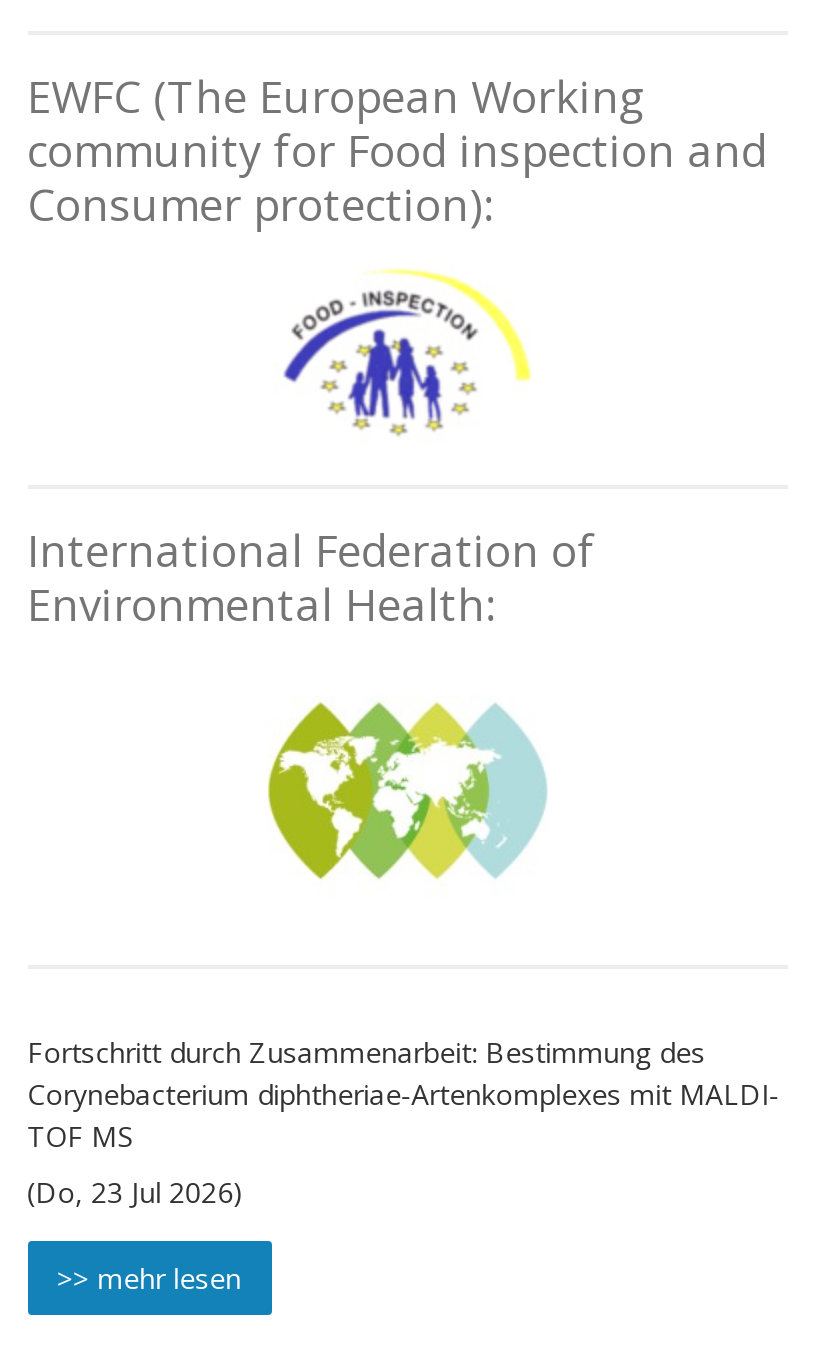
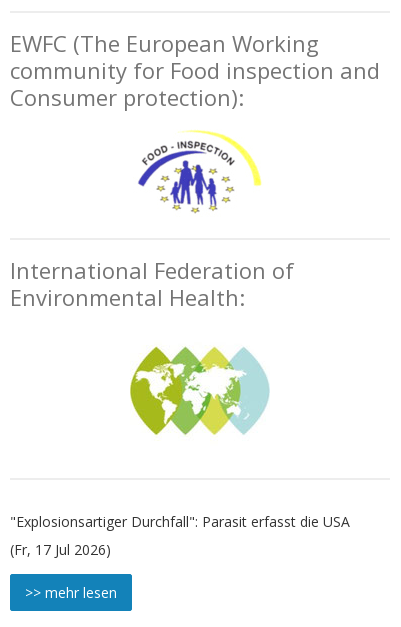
[27,1033,779,1155] Fortschritt durch Zusammenarbeit: Bestimmung des | Corynebacterium diphtheriae-Artenkomplexes mit MALDI- | TOF MS -> [10,512,350,531] "Explosionsartiger Durchfall": Parasit erfasst die USA
[27,1173,243,1211] (Do, 23 Jul 2026) -> [10,540,111,559] (Fr, 17 Jul 2026)

